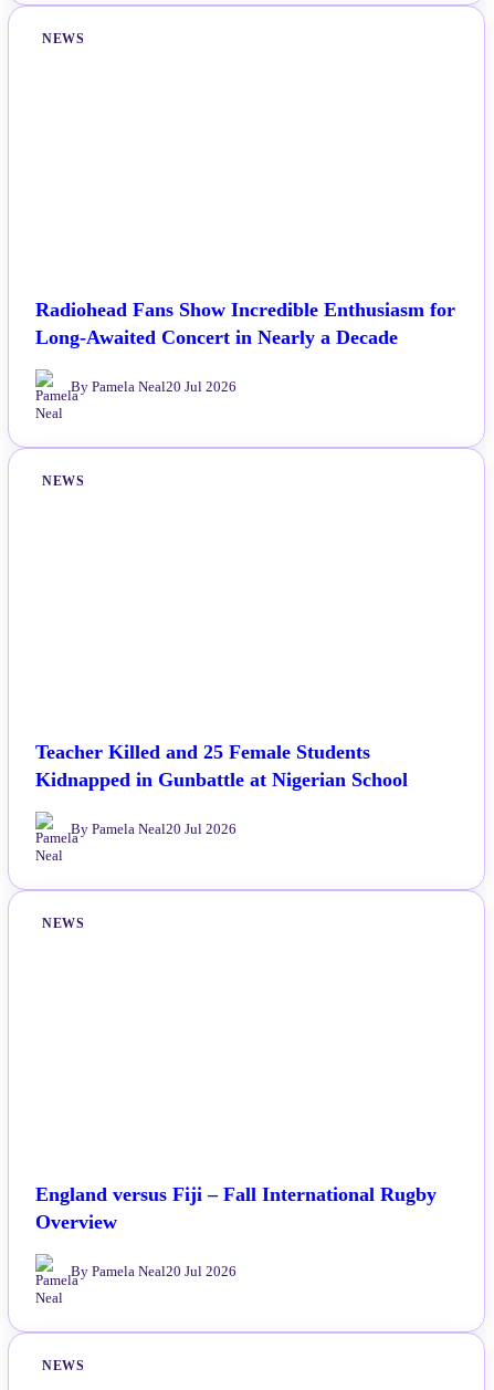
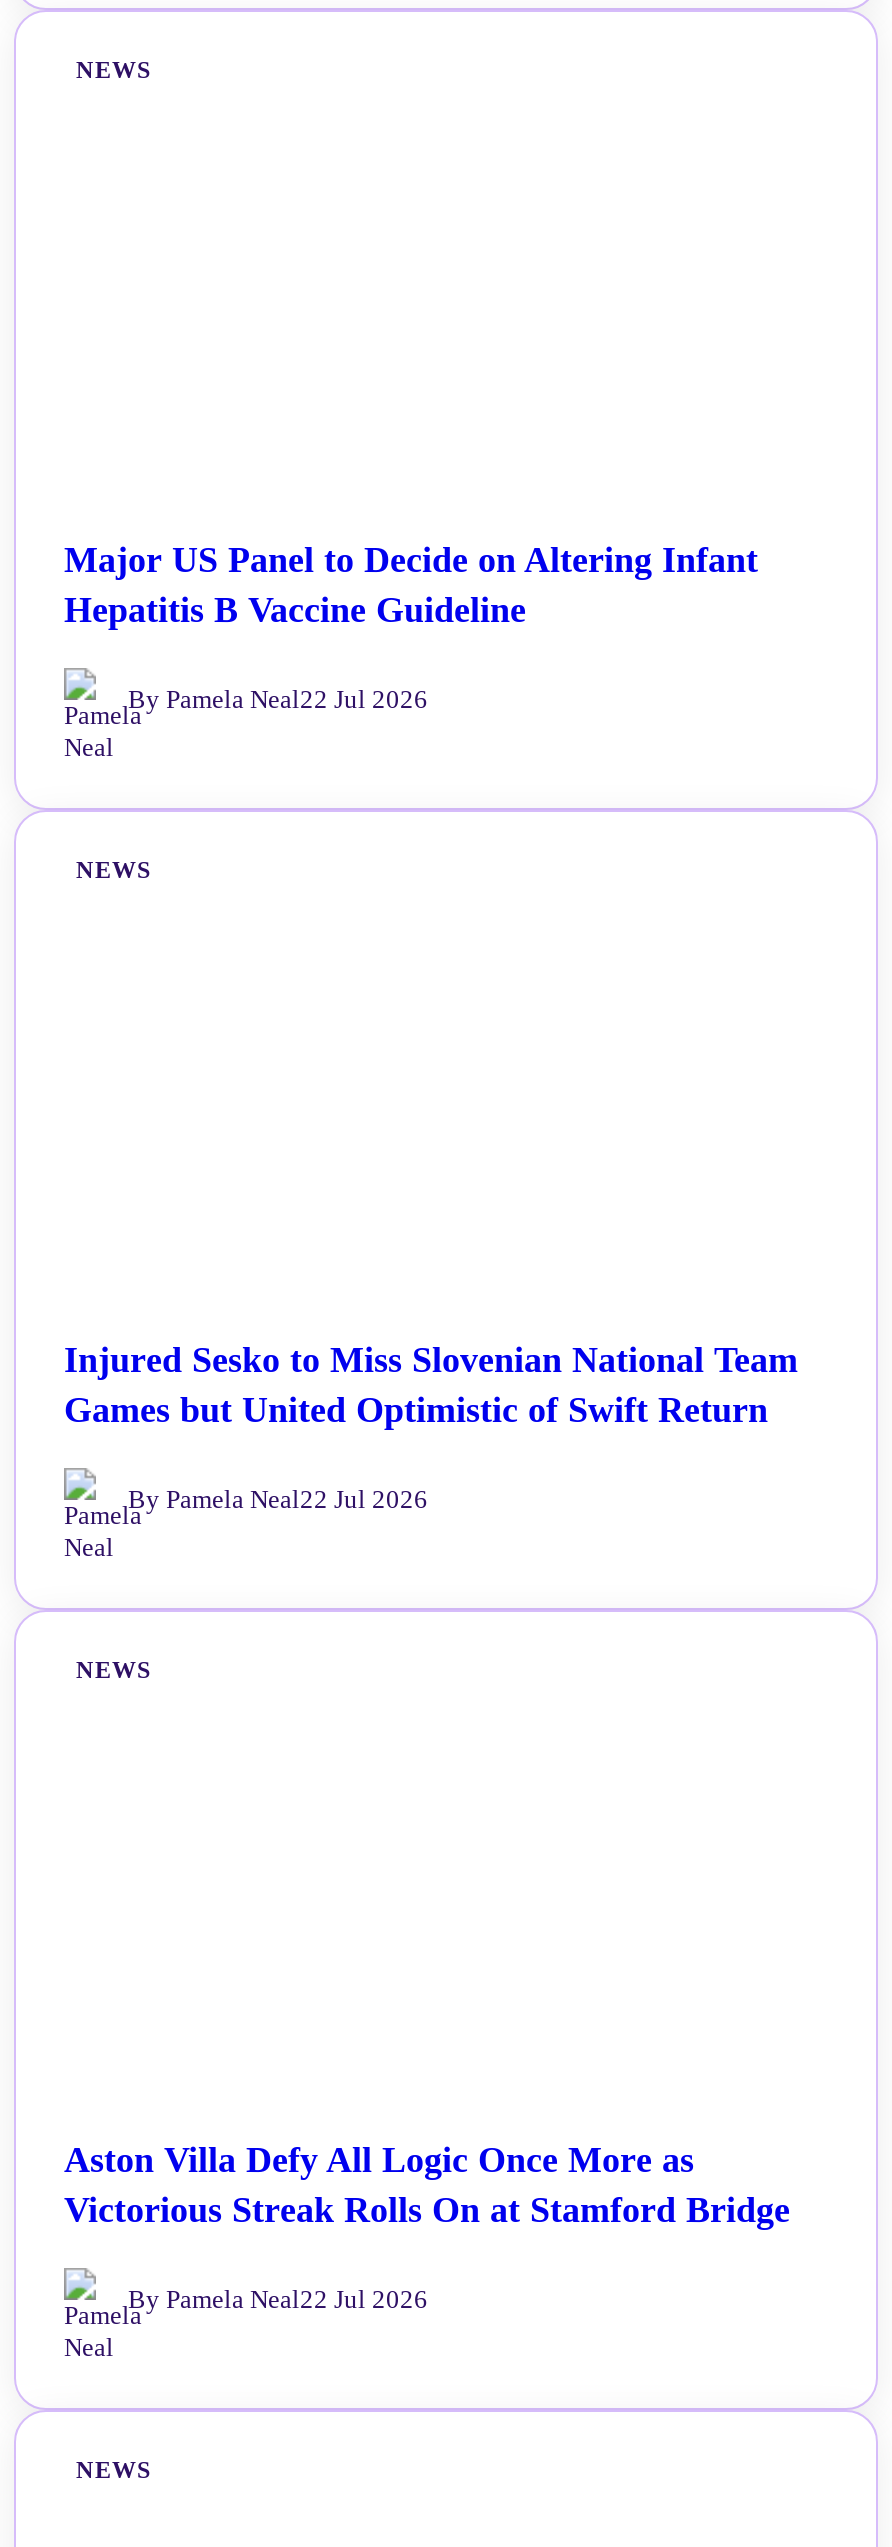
[35,299,455,348] Radiohead Fans Show Incredible Enthusiasm for | Long-Awaited Concert in Nearly a Decade -> [64,540,758,630] Major US Panel to Decide on Altering Infant | Hepatitis B Vaccine Guideline
[71,378,237,395] By Pamela Neal20 Jul 2026 -> [128,684,428,714] By Pamela Neal22 Jul 2026
[35,741,408,791] Teacher Killed and 25 Female Students | Kidnapped in Gunbattle at Nigerian School -> [64,1340,798,1430] Injured Sesko to Miss Slovenian National Team | Games but United Optimistic of Swift Return
[71,821,237,837] By Pamela Neal20 Jul 2026 -> [128,1484,428,1514] By Pamela Neal22 Jul 2026
[35,1183,437,1233] England versus Fiji – Fall International Rugby | Overview -> [64,2140,790,2230] Aston Villa Defy All Logic Once More as | Victorious Streak Rolls On at Stamford Bridge
[71,1263,237,1280] By Pamela Neal20 Jul 2026 -> [128,2284,428,2314] By Pamela Neal22 Jul 2026

